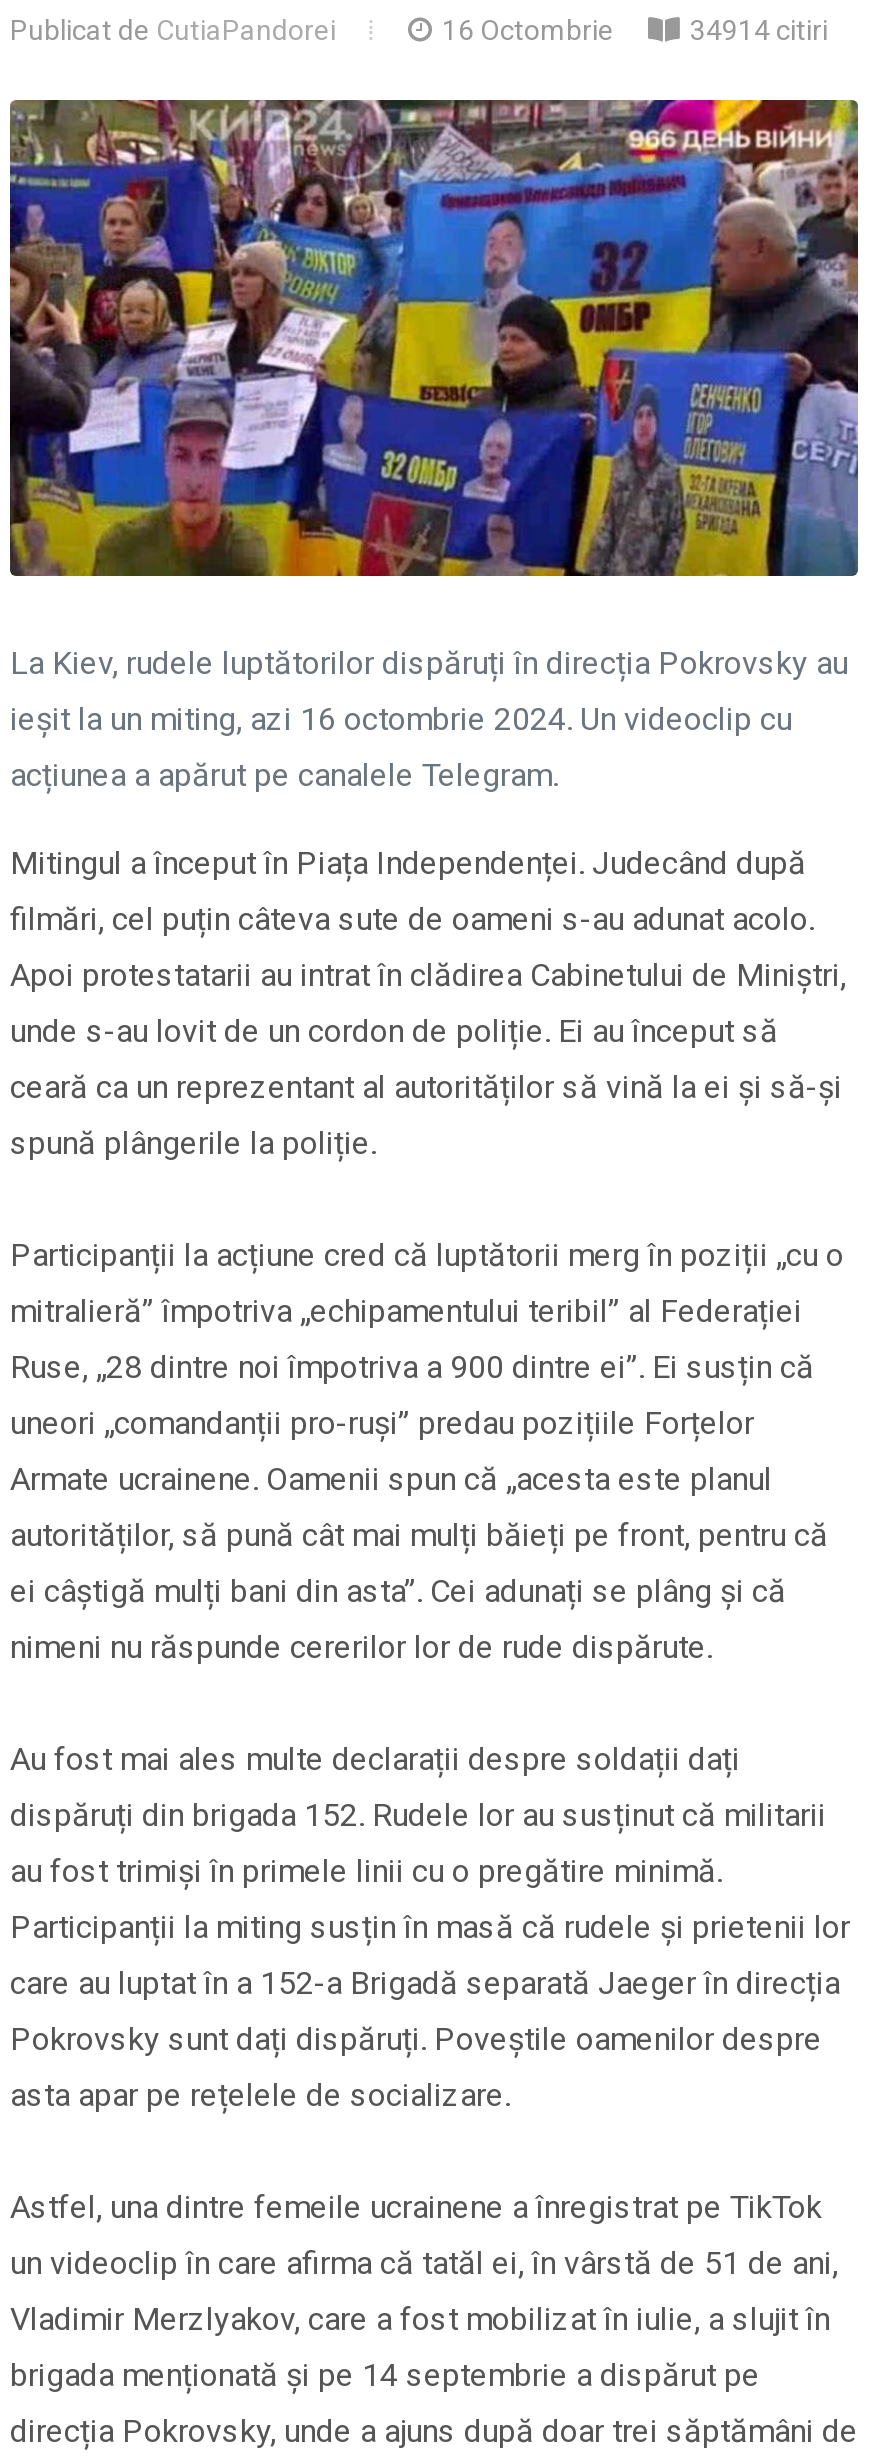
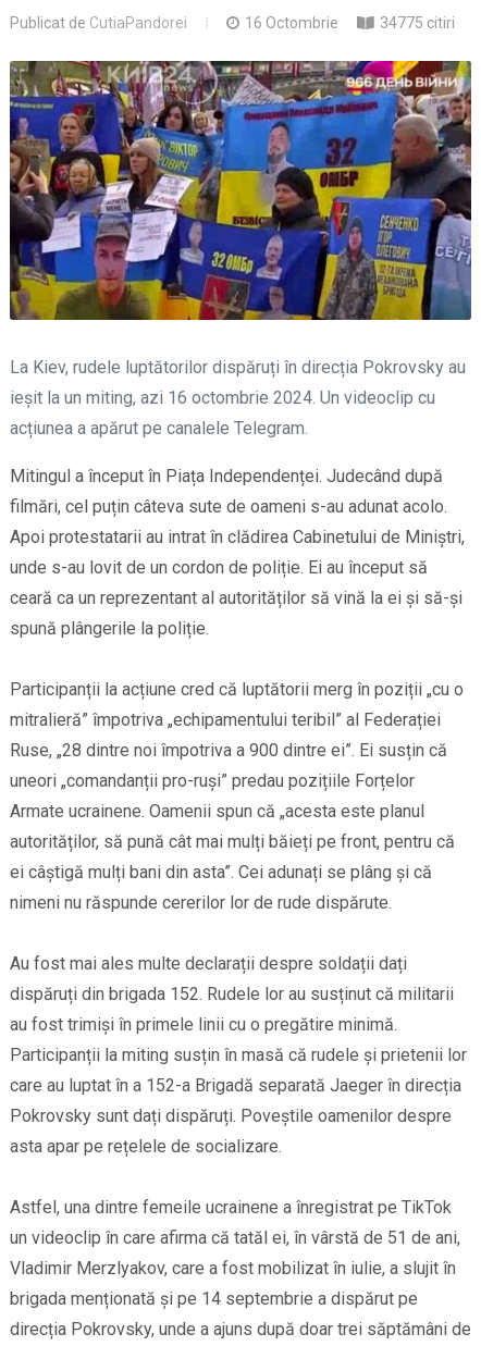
[690,14,828,46] 34914 citiri -> [380,14,455,32] 34775 citiri

